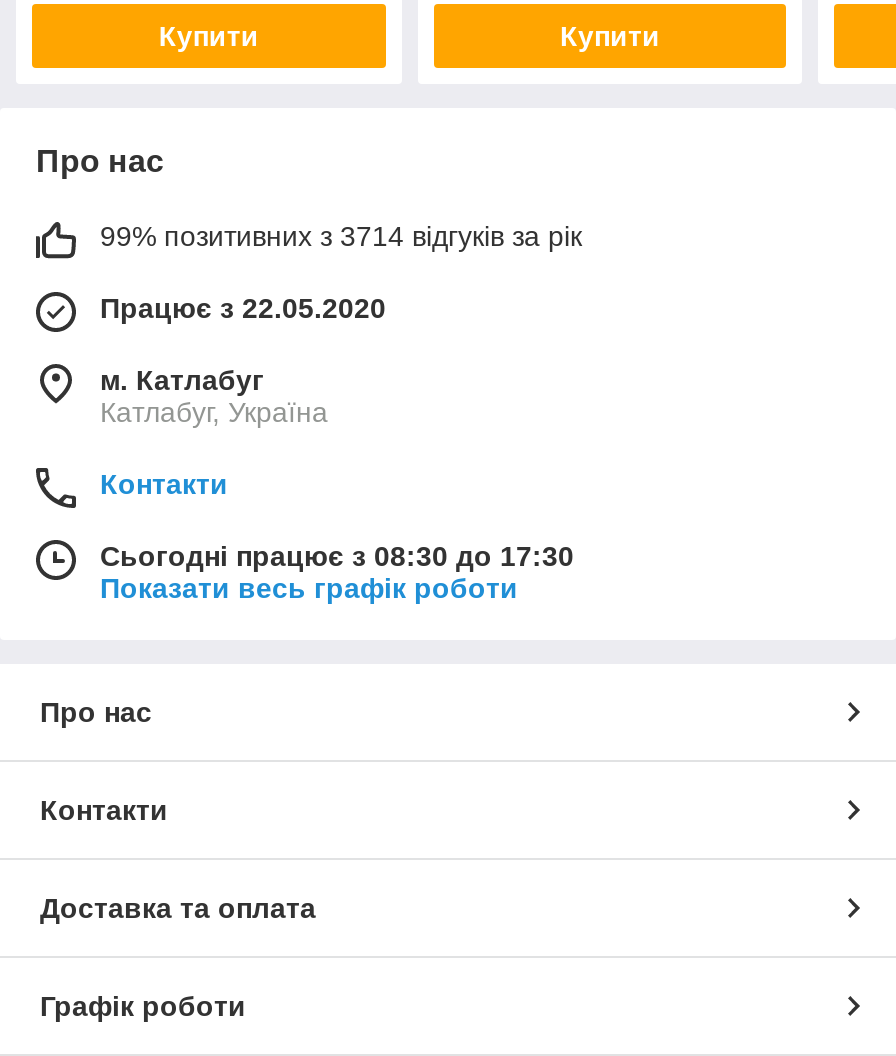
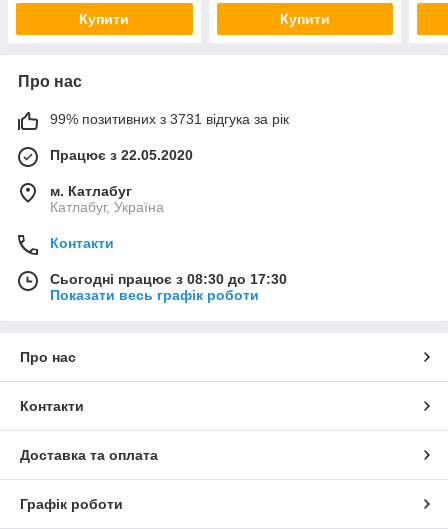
[100,221,582,253] 99% позитивних з 3714 відгуків за рік -> [50,111,289,127] 99% позитивних з 3731 відгука за рік

